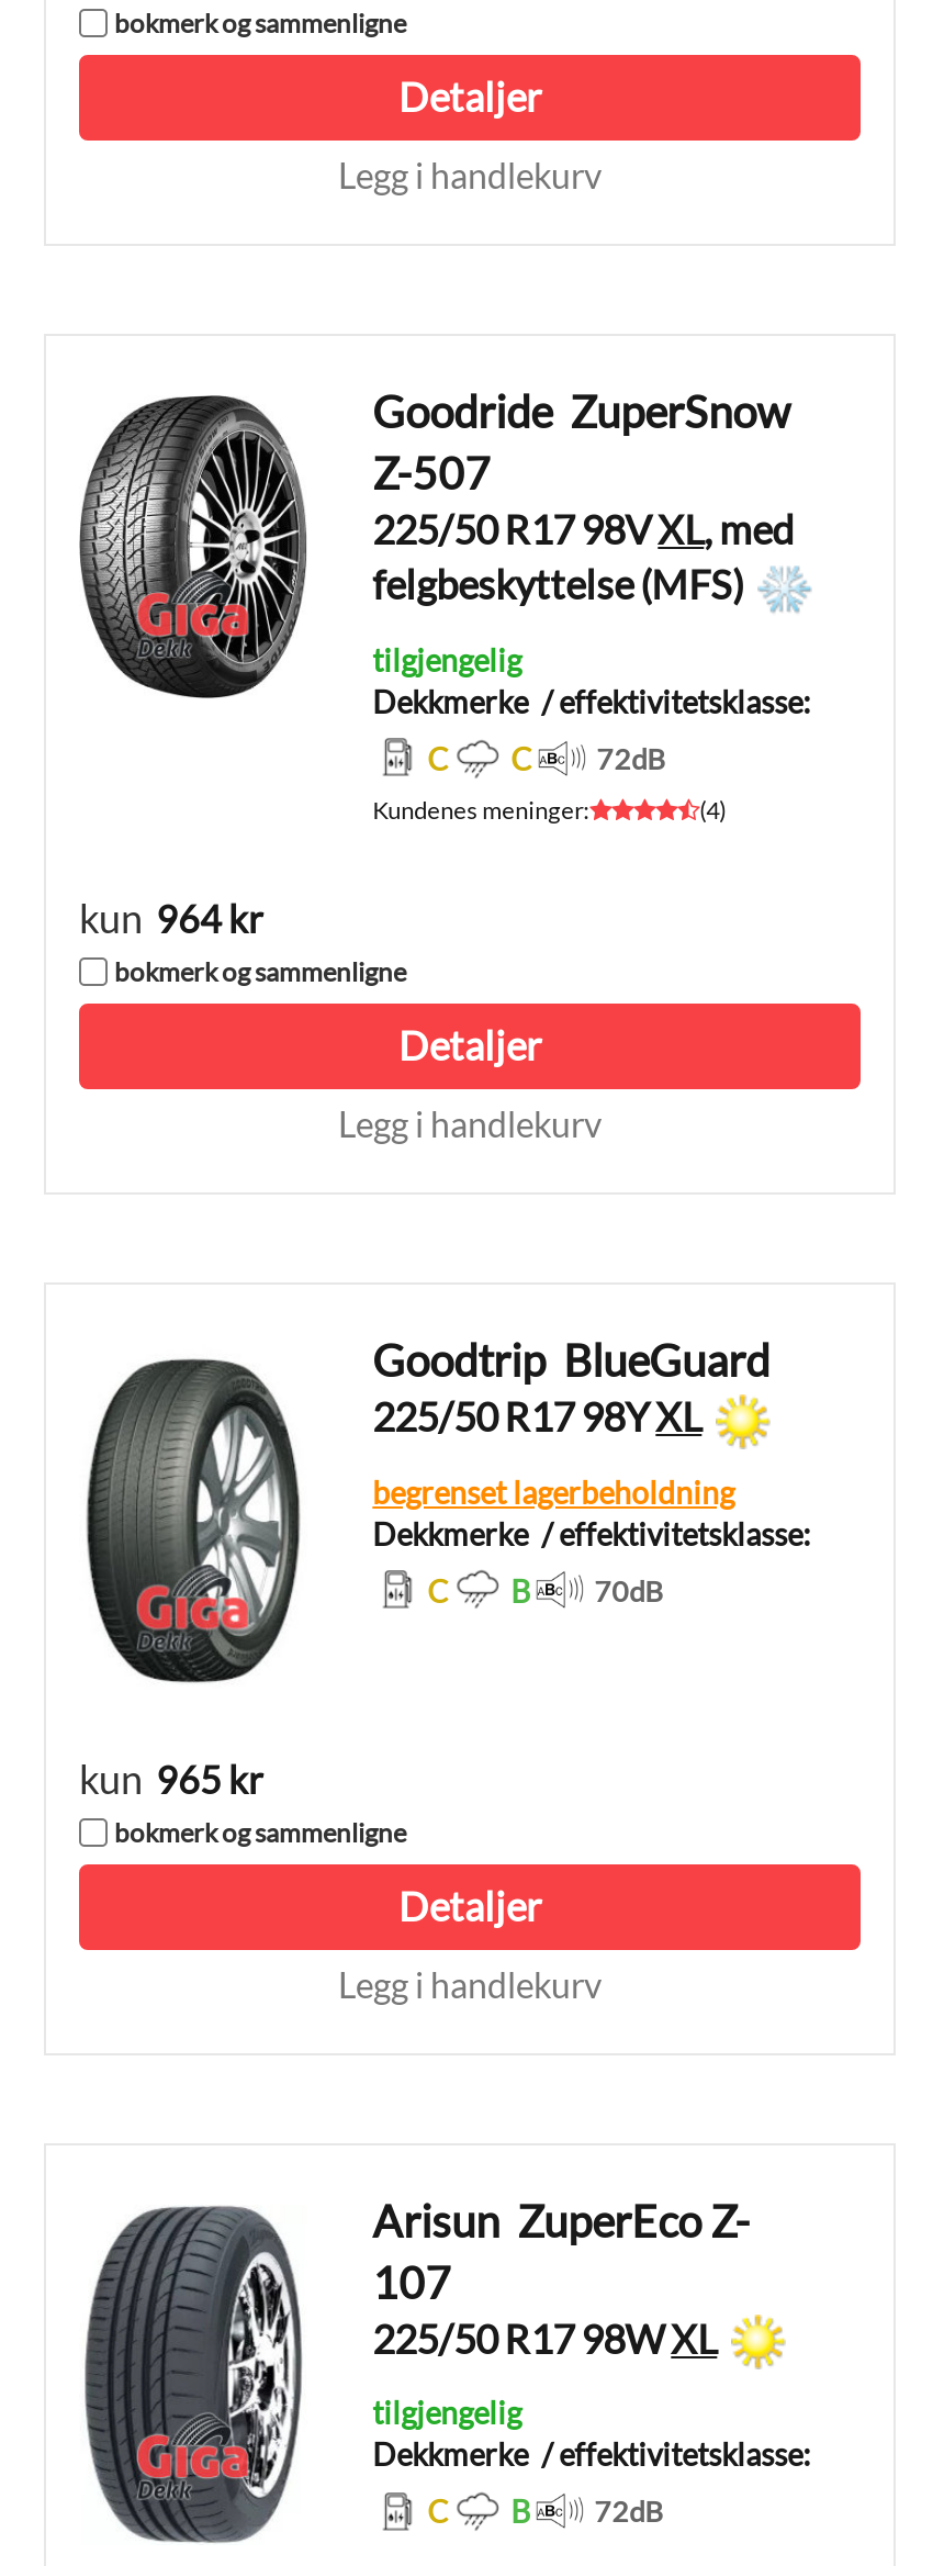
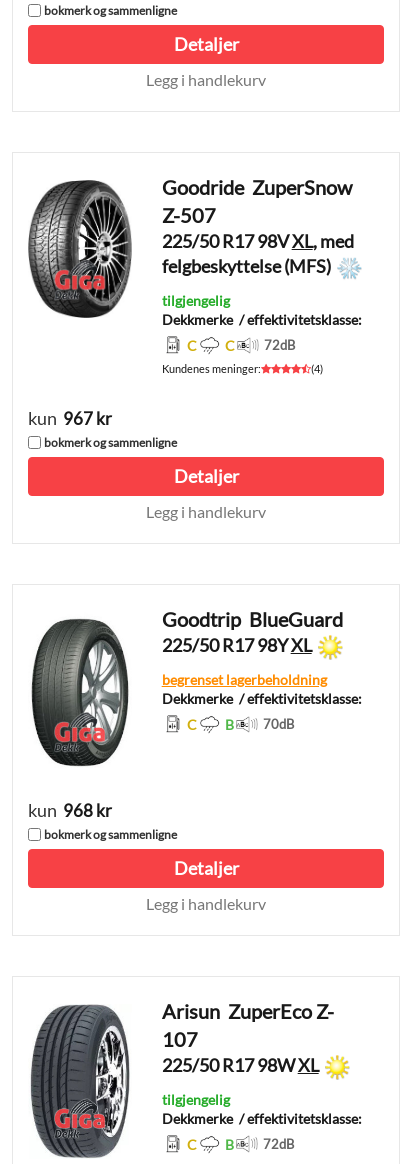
[79,893,263,941] kun 964 kr -> [28,407,112,429] kun 967 kr
[79,1754,263,1802] kun 965 kr -> [28,799,112,821] kun 968 kr

